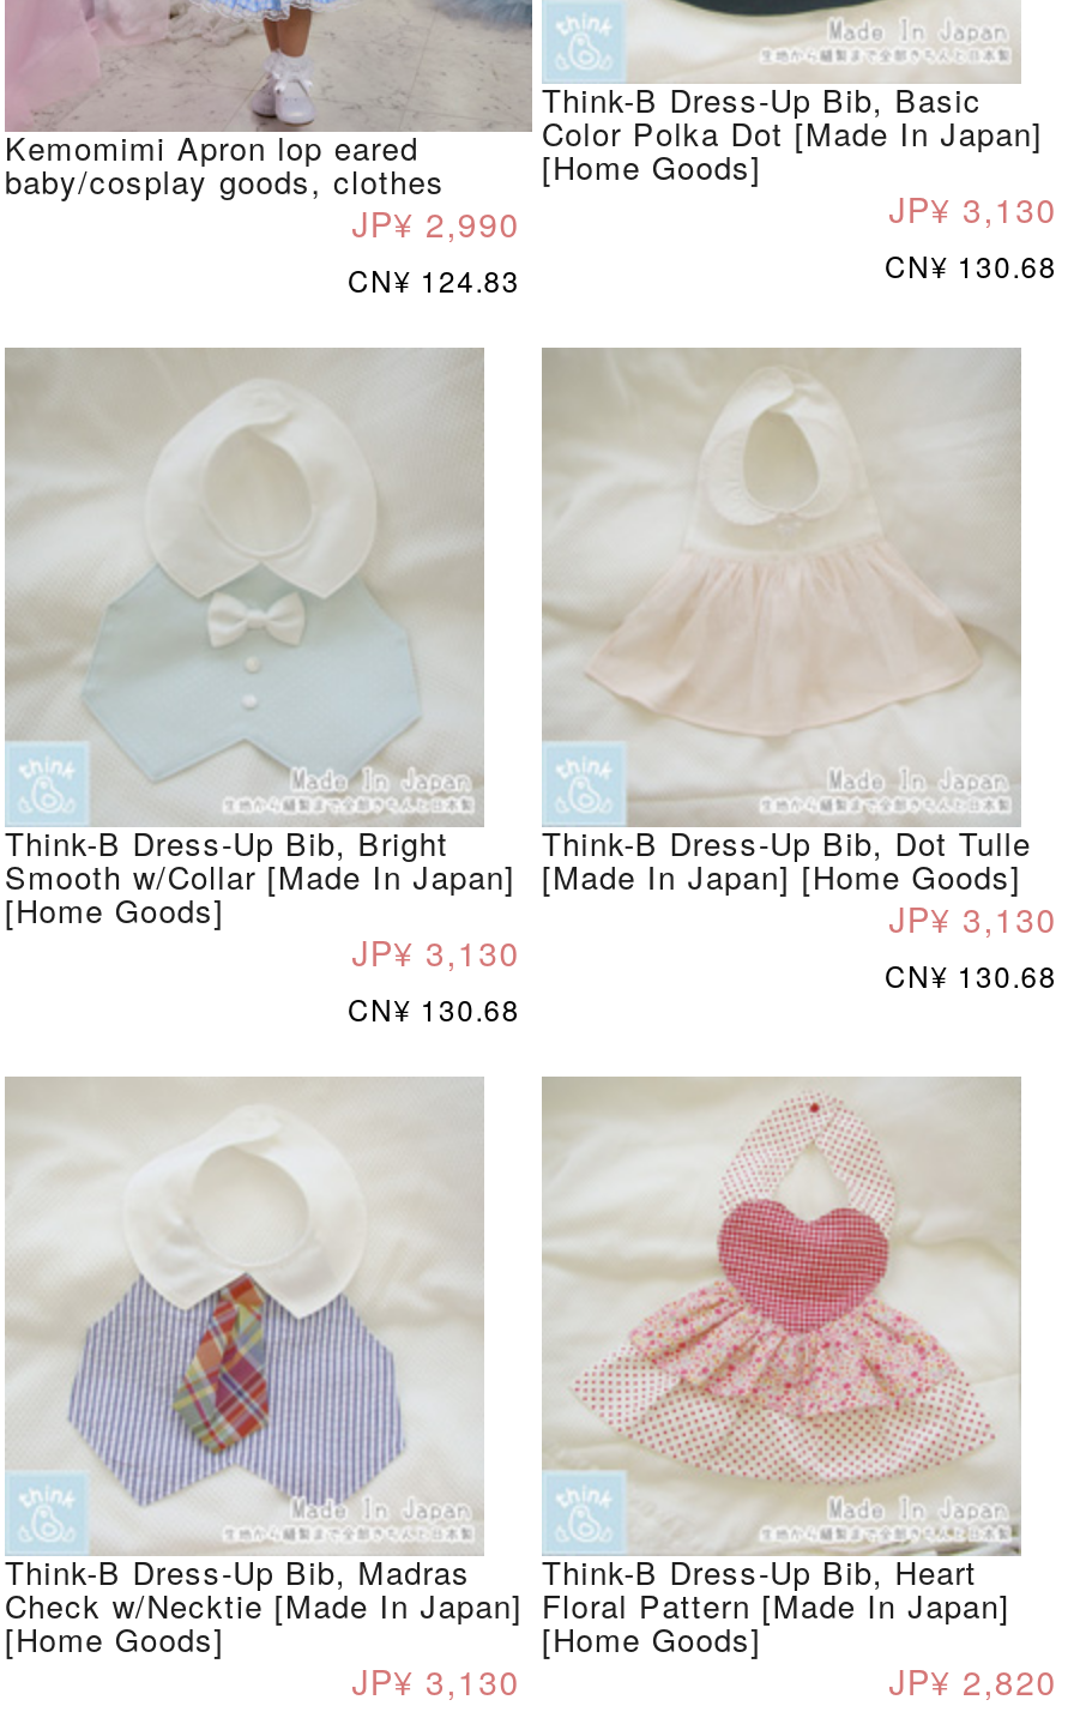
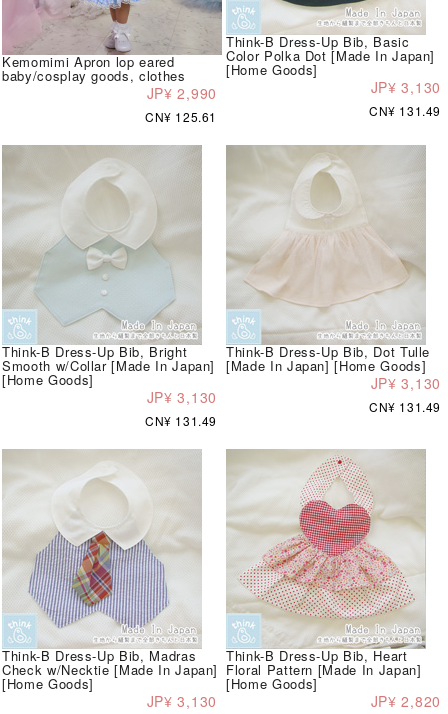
[885,245,1057,286] CN¥ 130.68 -> [369,102,441,119] CN¥ 131.49
[348,259,520,300] CN¥ 124.83 -> [145,108,217,125] CN¥ 125.61
[885,955,1057,995] CN¥ 130.68 -> [369,398,441,415] CN¥ 131.49
[348,988,520,1029] CN¥ 130.68 -> [145,412,217,429] CN¥ 131.49

